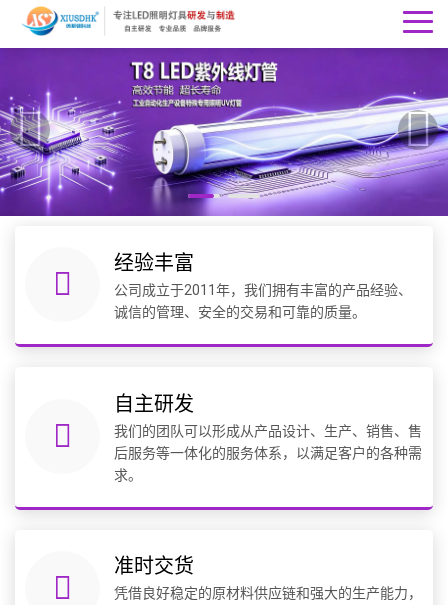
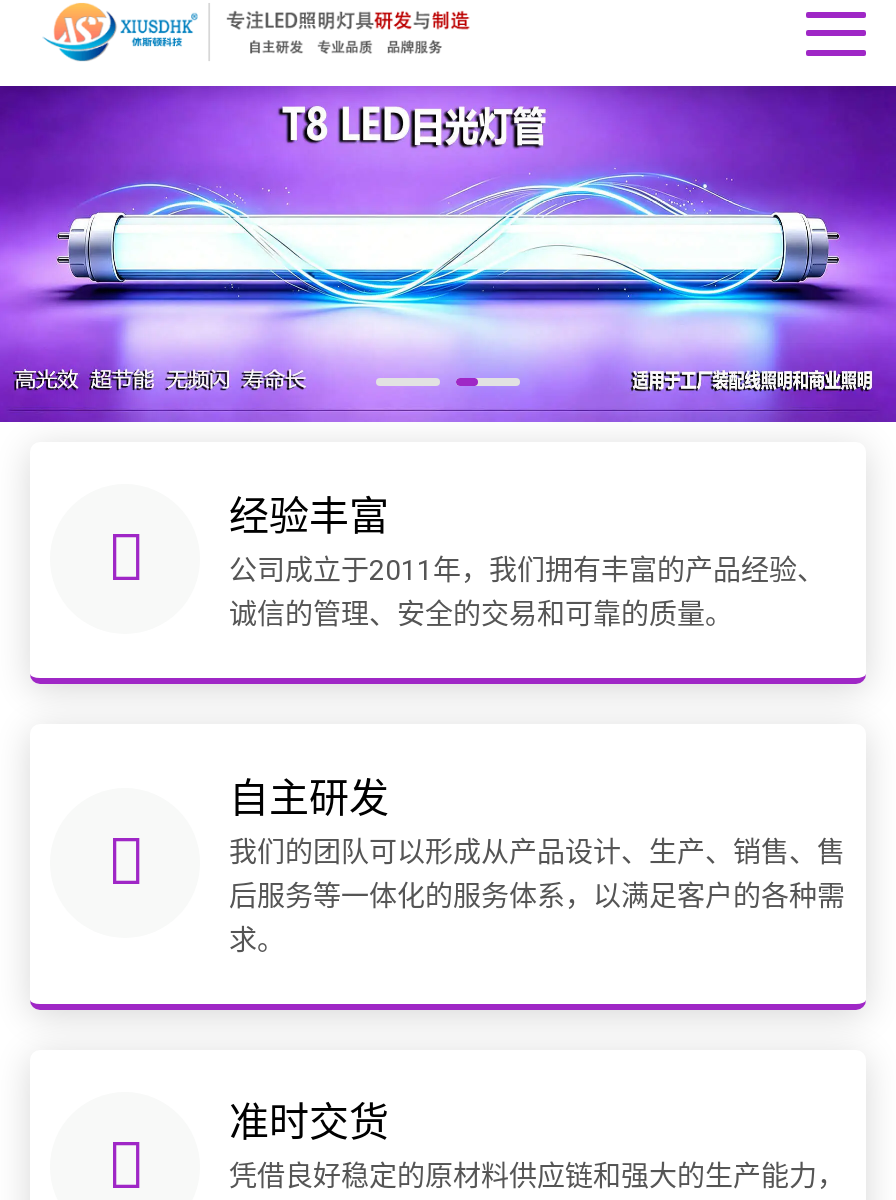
[3,48,445,217] [image] -> [6,86,890,424] [image]

